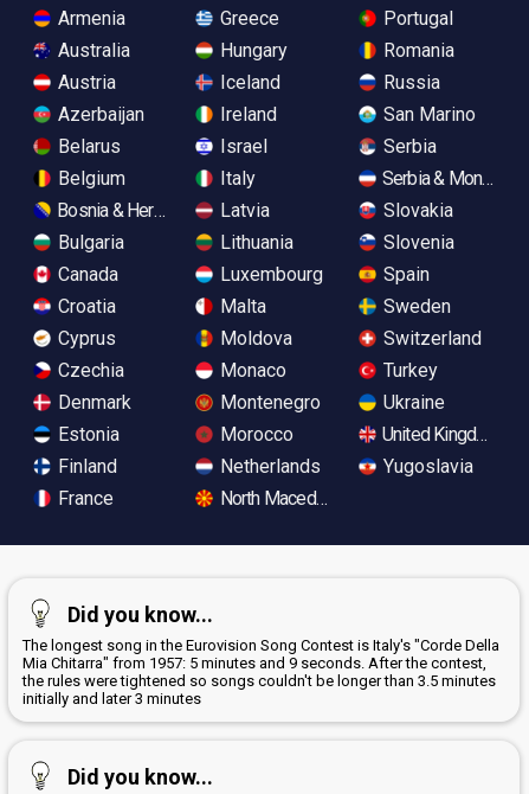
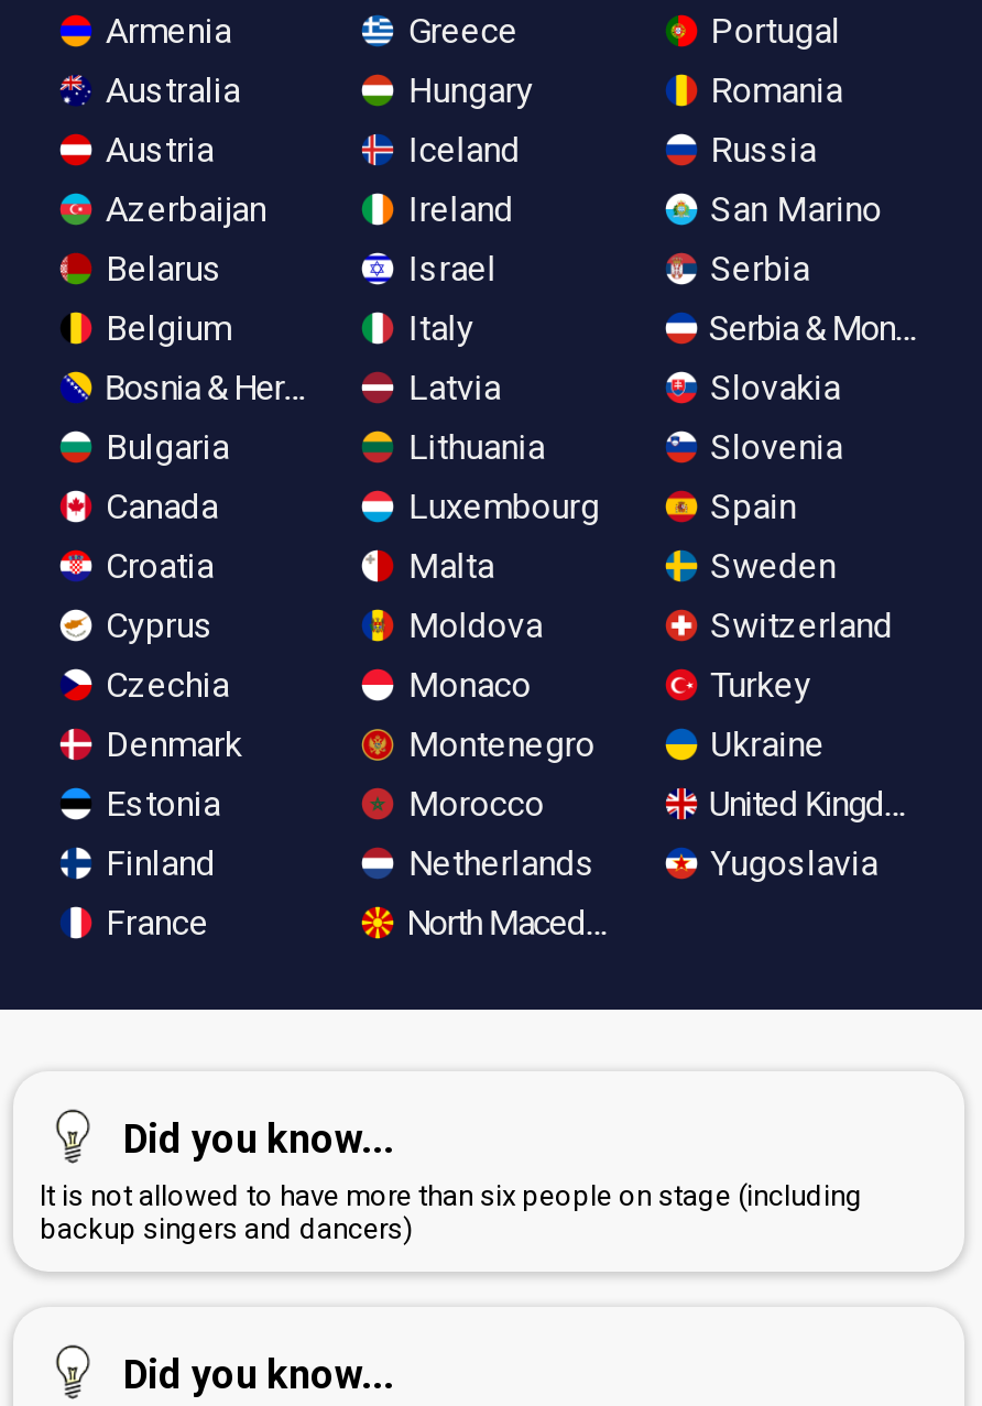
[22,636,499,707] The longest song in the Eurovision Song Contest is Italy's "Corde Della | Mia Chitarra" from 1957: 5 minutes and 9 seconds. After the contest, | the rules were tightened so songs couldn't be longer than 3.5 minutes | initially and later 3 minutes -> [40,1179,863,1245] It is not allowed to have more than six people on stage (including | backup singers and dancers)

